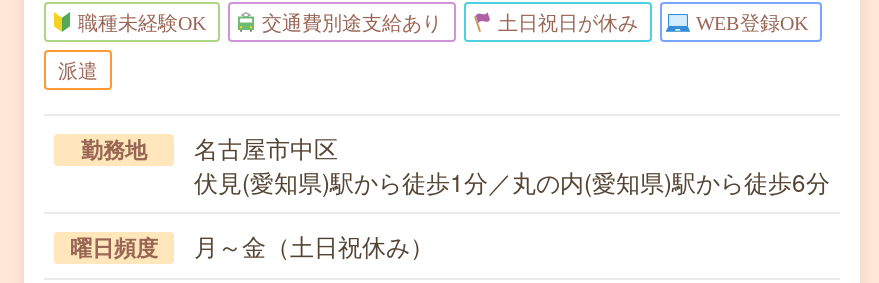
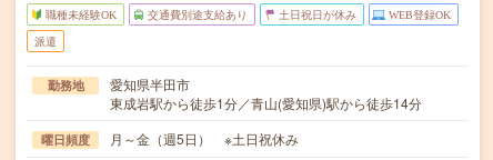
[194,130,830,198] 名古屋市中区 | 伏見(愛知県)駅から徒歩1分／丸の内(愛知県)駅から徒歩6分 -> [110,74,422,112] 愛知県半田市 | 東成岩駅から徒歩1分／青山(愛知県)駅から徒歩14分
[194,228,434,262] 月～金（土日祝休み） -> [110,129,299,148] 月～金（週5日） ※土日祝休み

